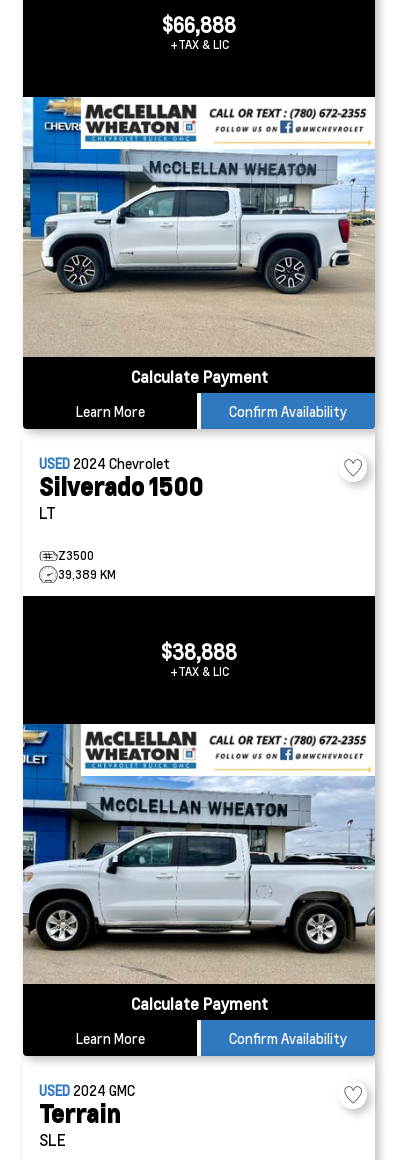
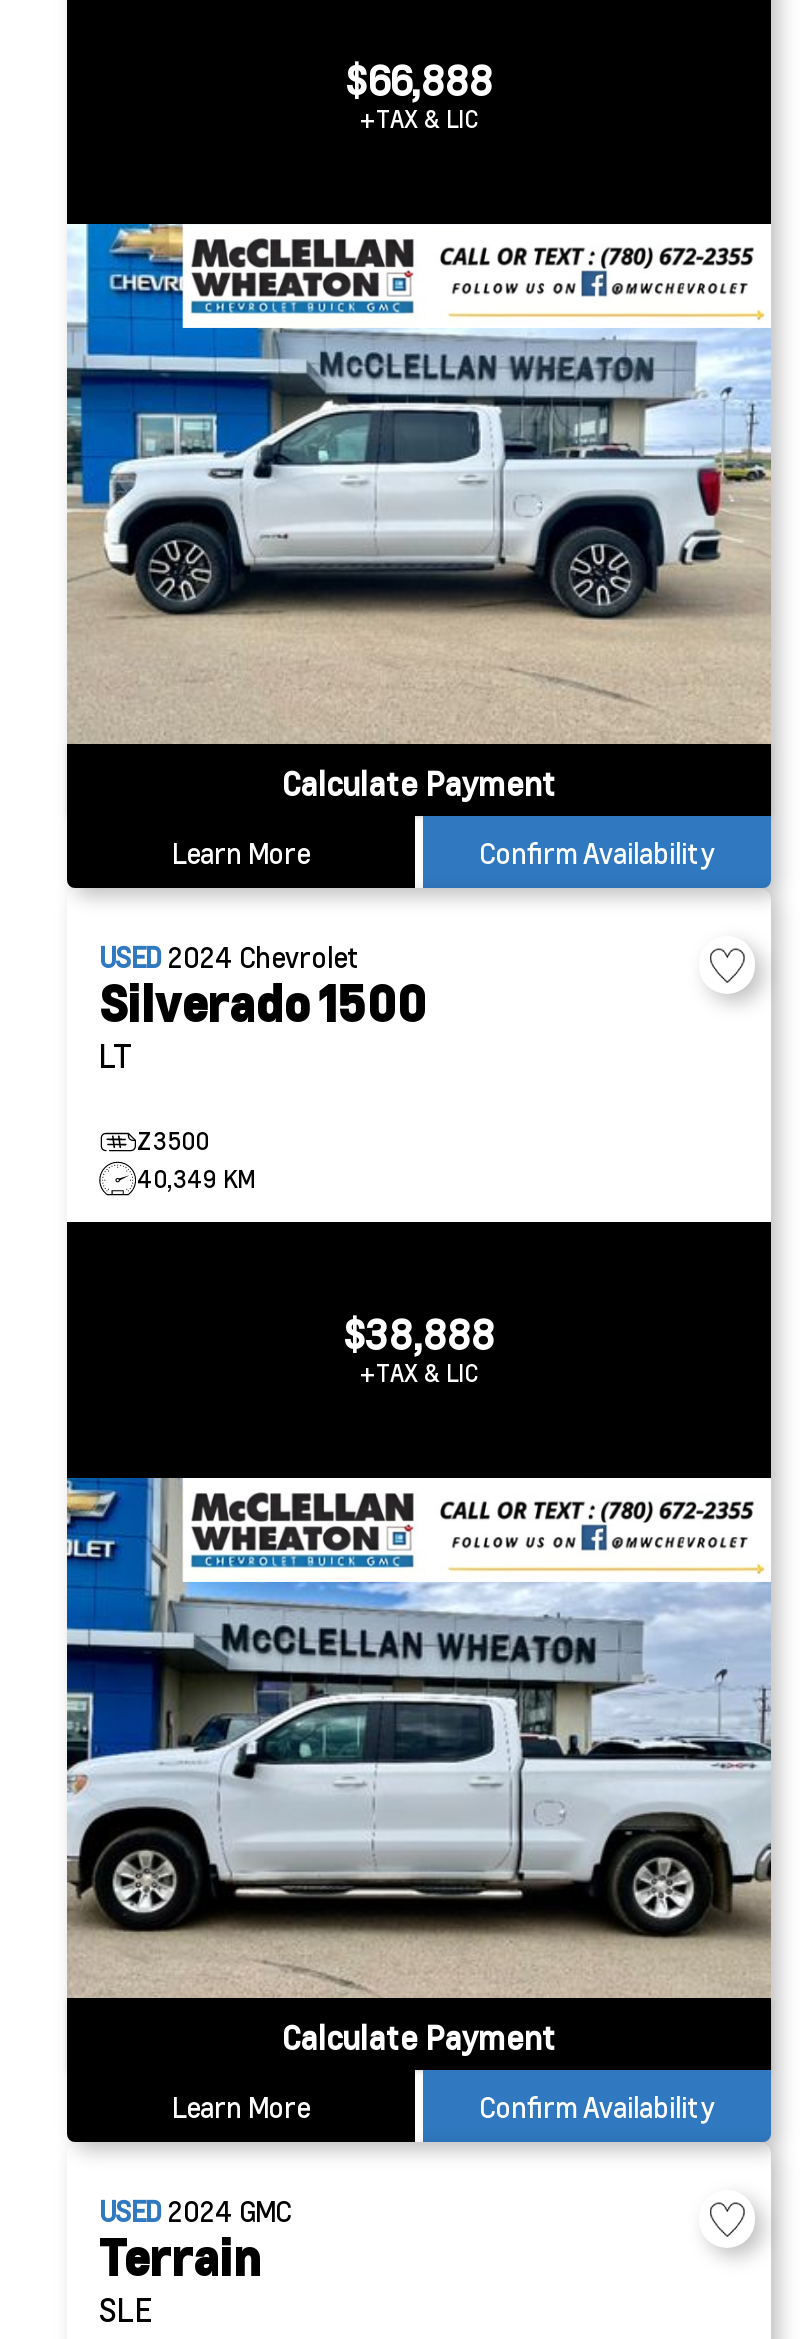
[58,566,116,581] 39,389 KM -> [137,1163,255,1193] 40,349 KM

